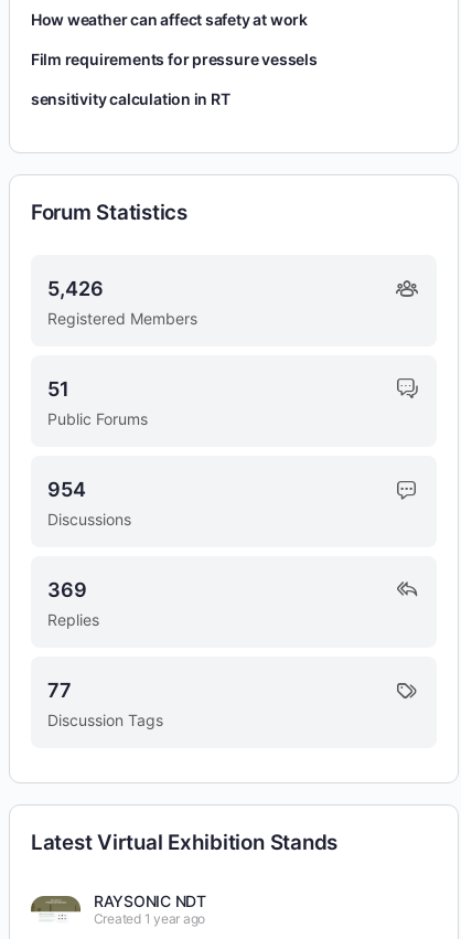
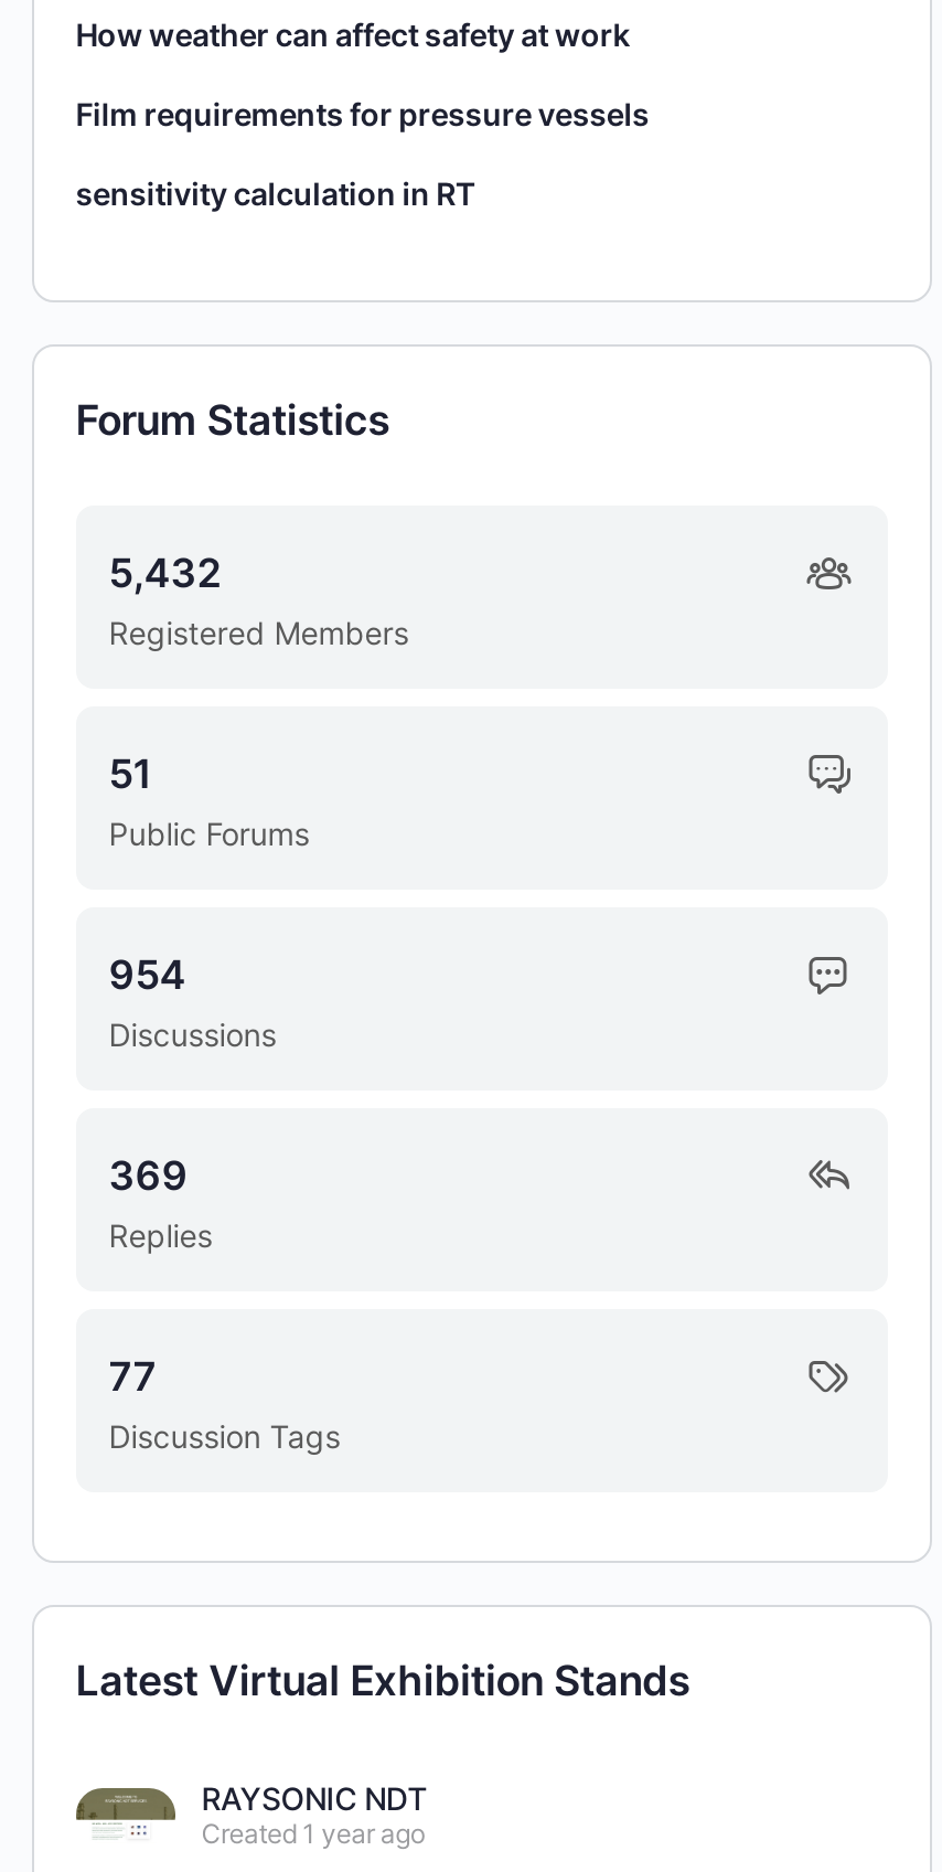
[47,277,103,300] 5,426 -> [109,549,221,595] 5,432

